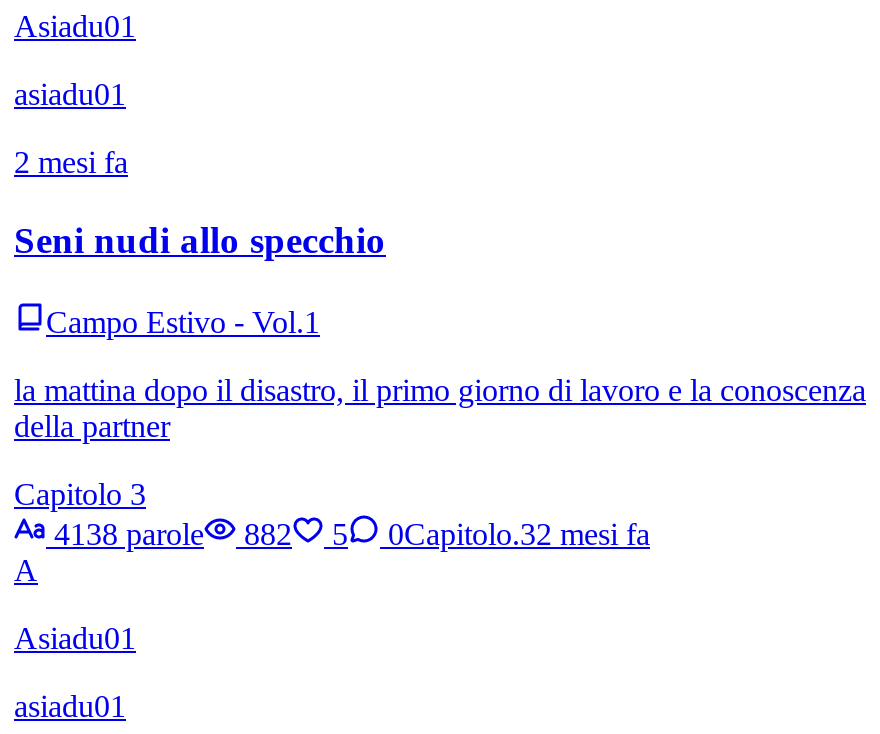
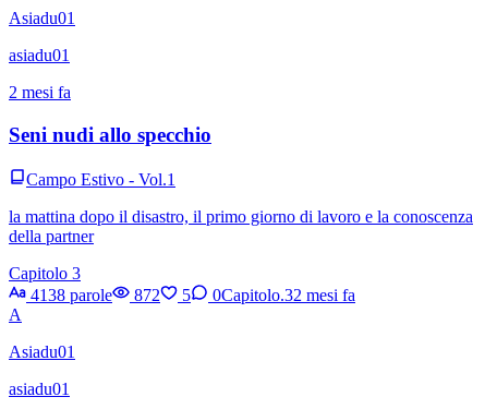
[46,516,650,550] 4138 parole 882 5 0Capitolo.32 mesi fa -> [26,285,355,304] 4138 parole 872 5 0Capitolo.32 mesi fa

